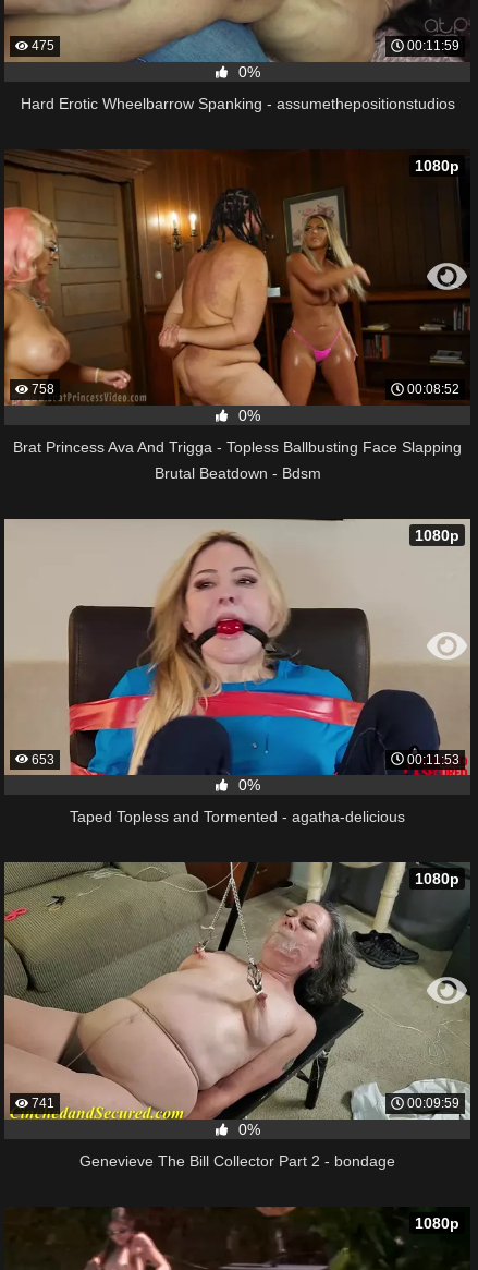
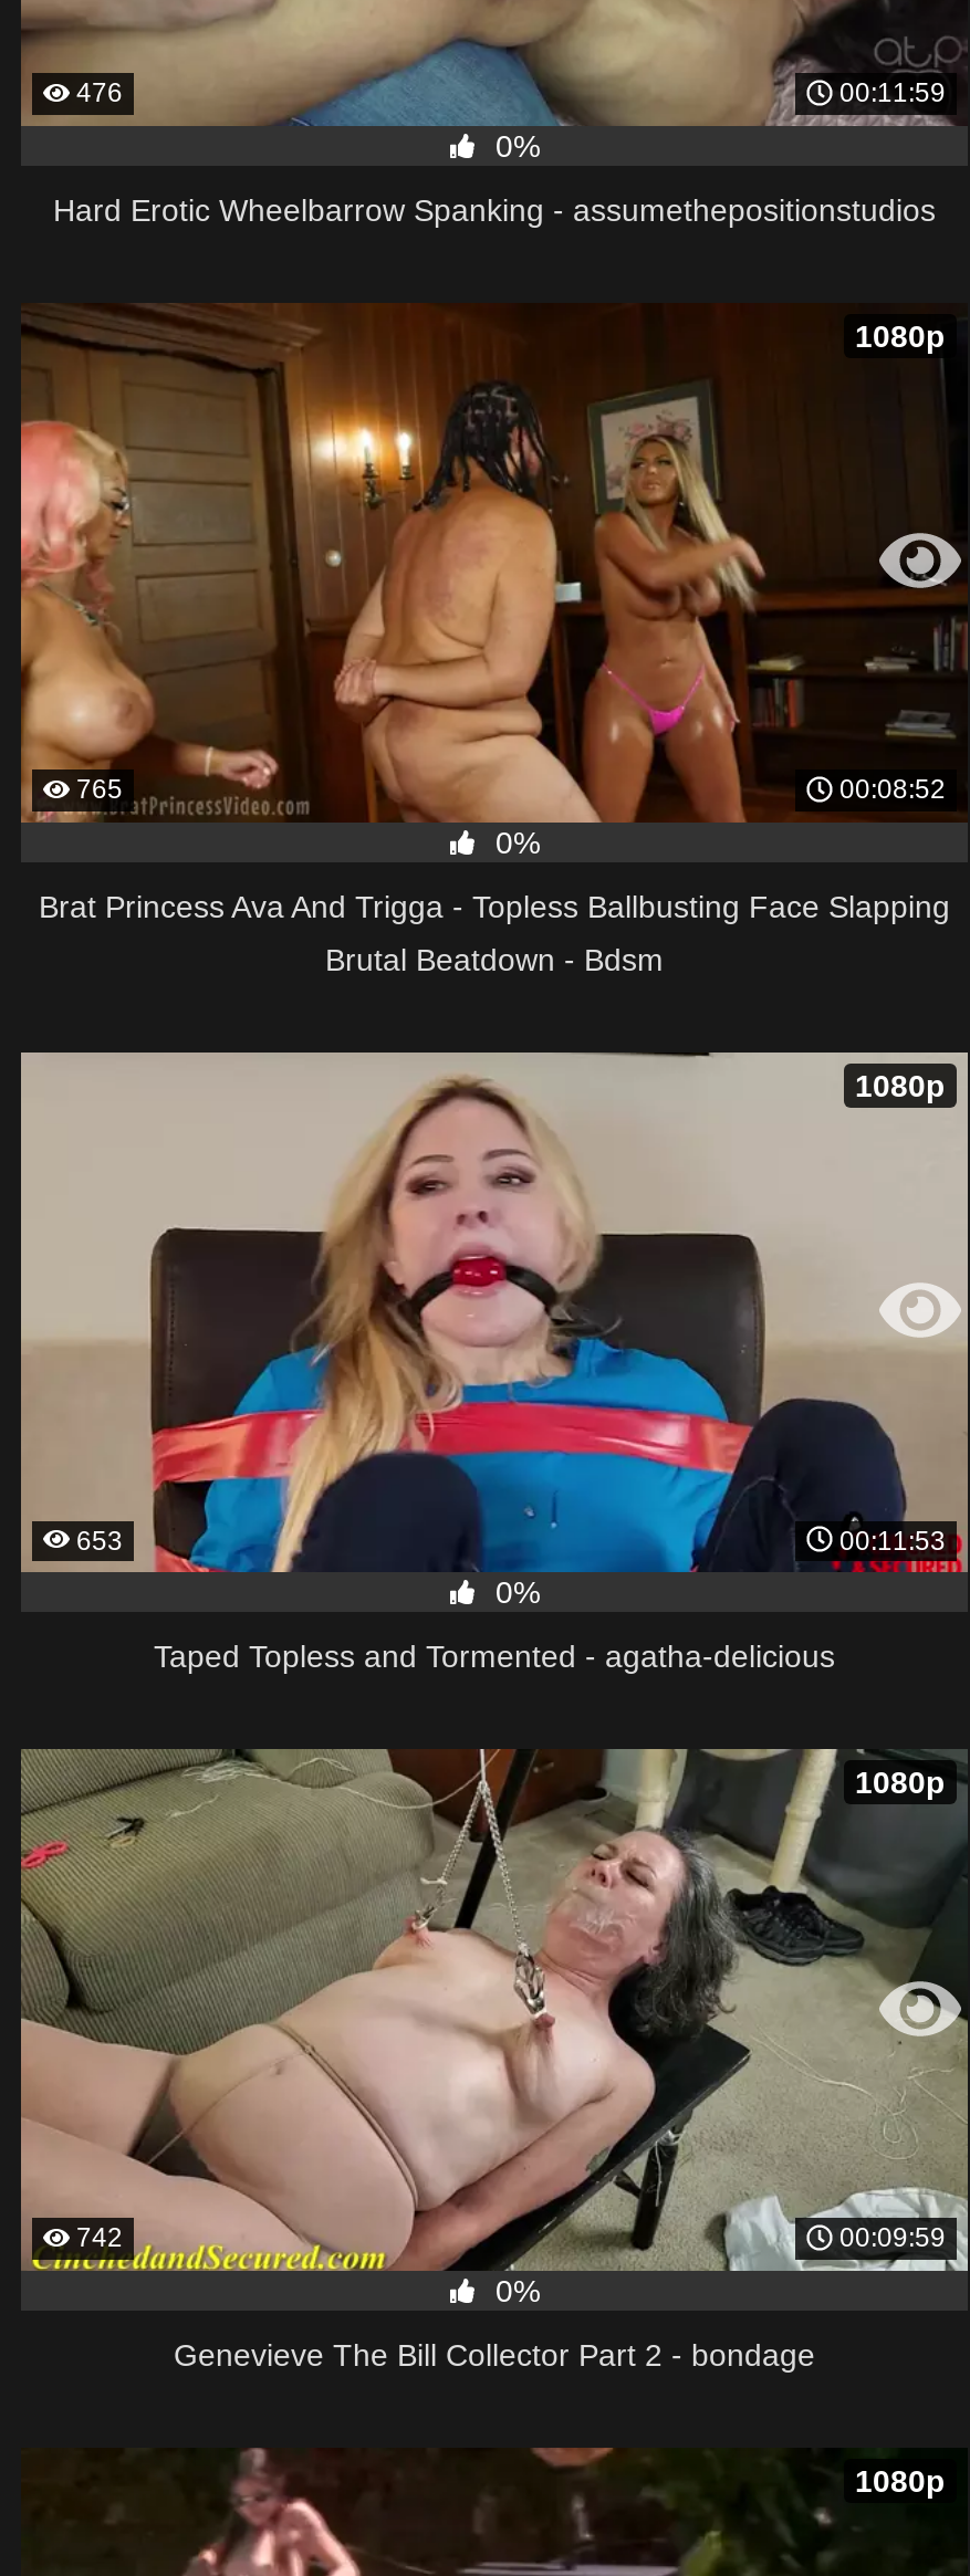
[28,38,54,53] 475 -> [70,77,123,108] 476
[28,382,54,397] 758 -> [70,775,123,806] 765
[28,1096,54,1111] 741 -> [70,2222,123,2253] 742

